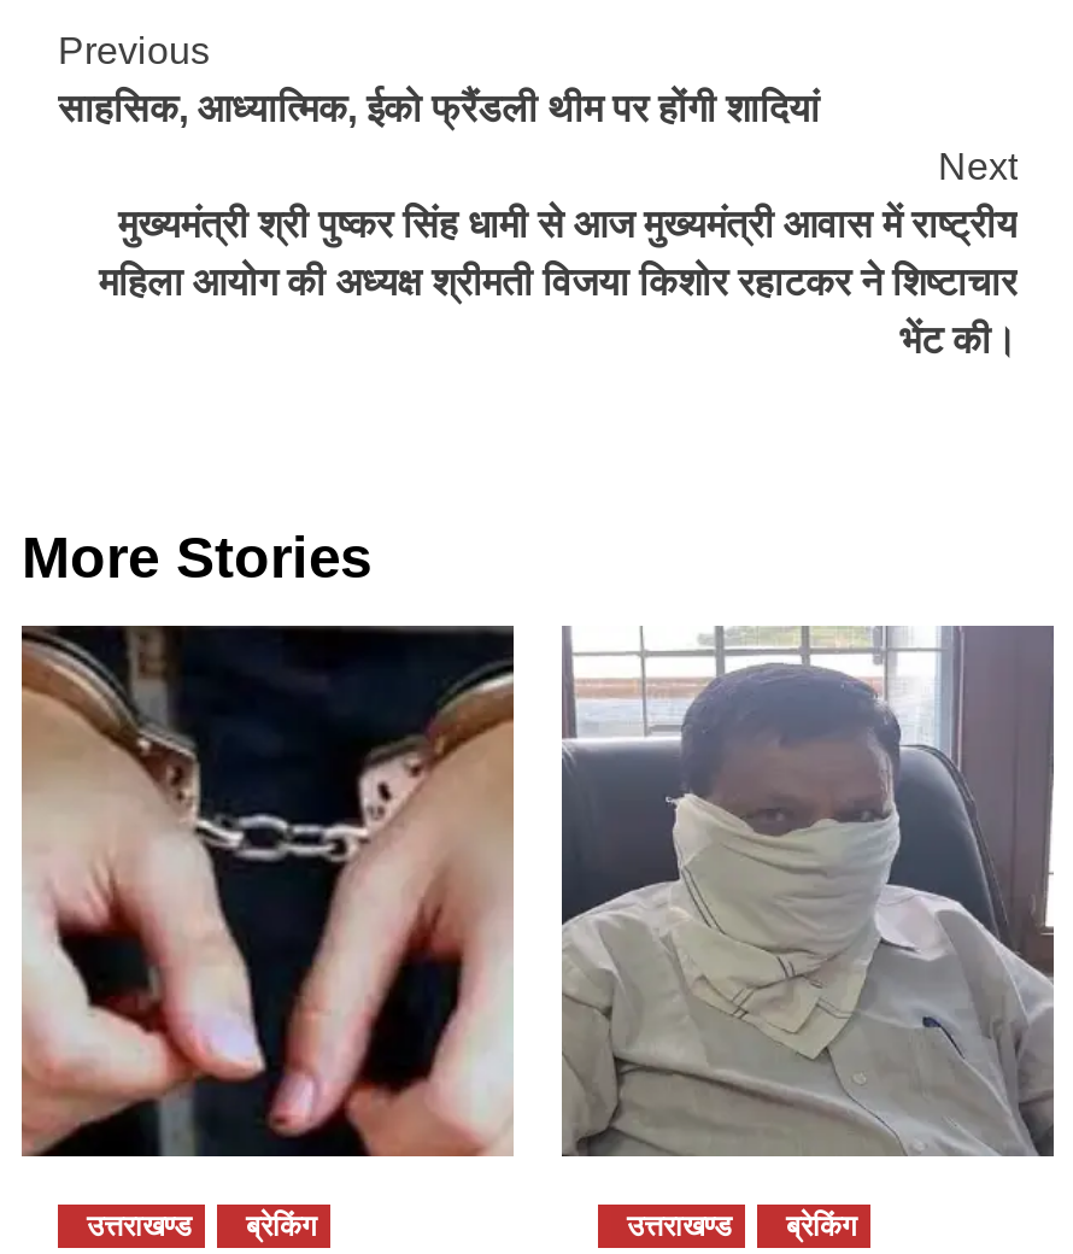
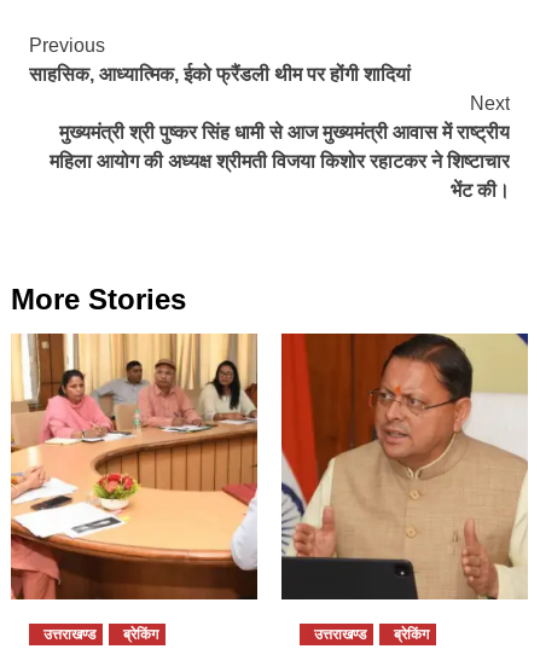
[19,623,516,1159] [image] -> [11,332,259,601] [image]
[559,626,1056,1156] [image] -> [280,332,529,599] [image]

